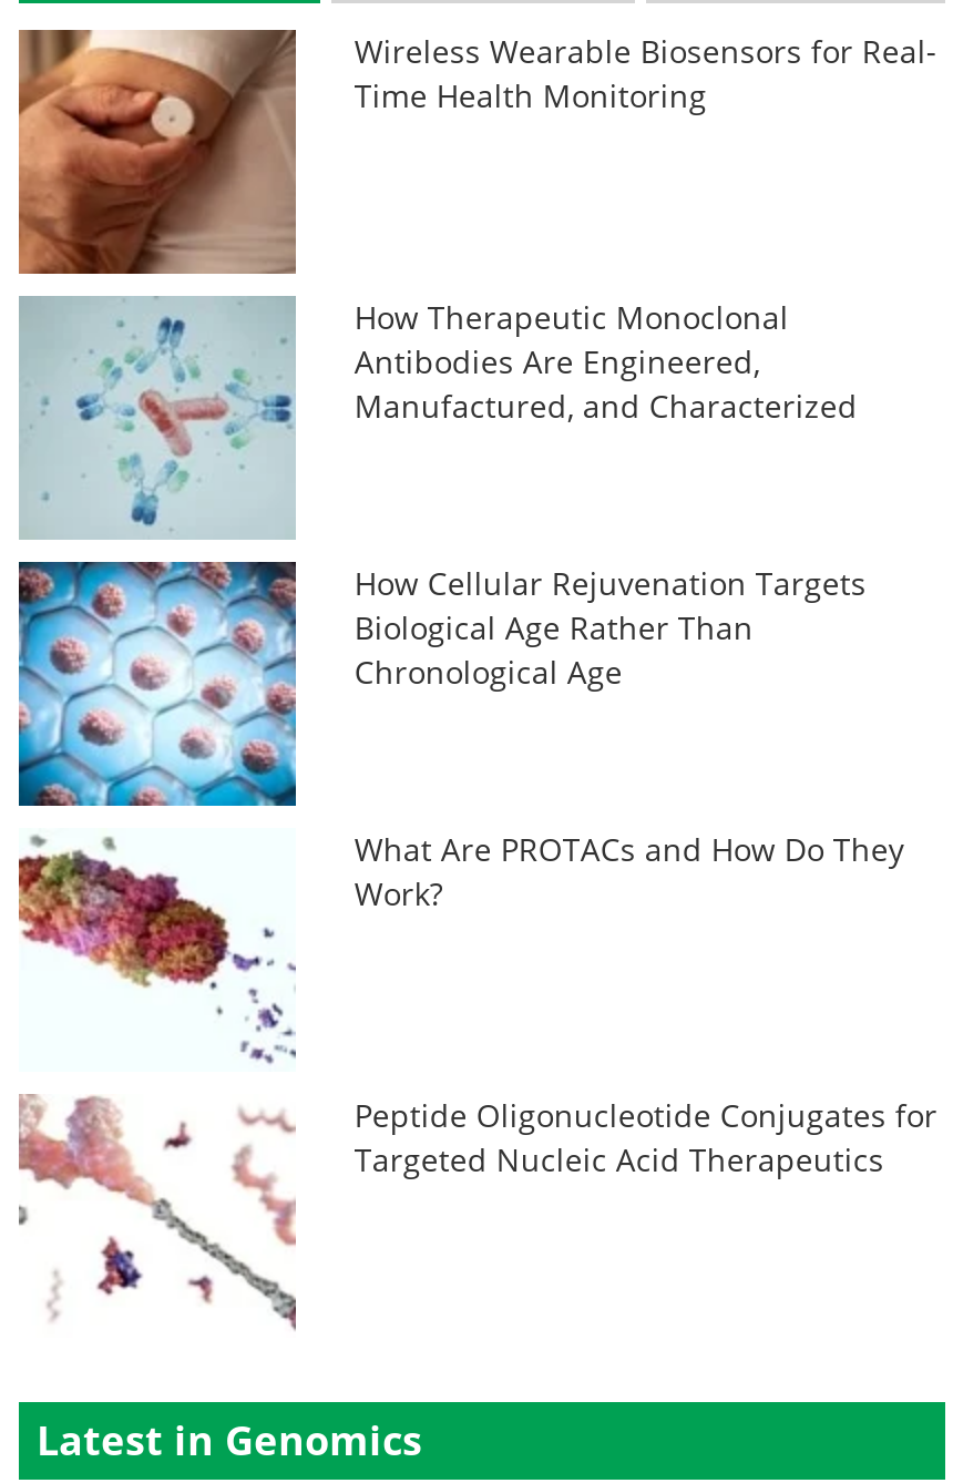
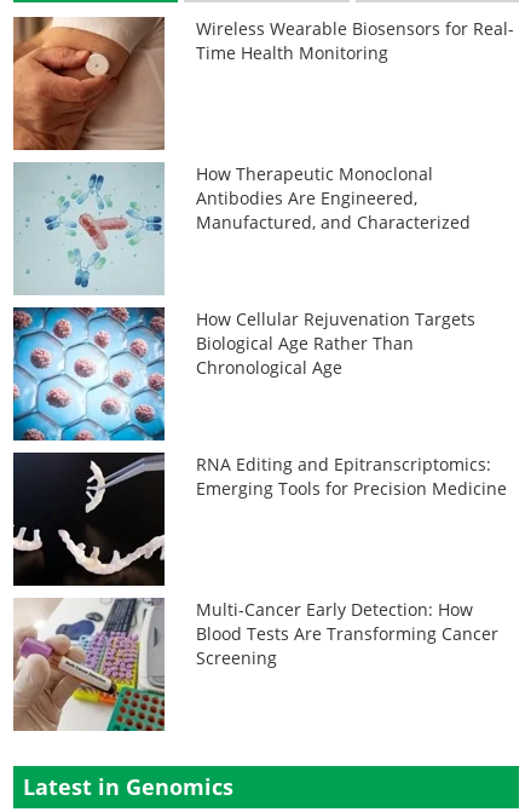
[17,827,904,1072] [image] | What Are PROTACs and How Do They | Work? -> [12,451,507,587] [image] | RNA Editing and Epitranscriptomics: | Emerging Tools for Precision Medicine
[19,1093,937,1338] [image] | Peptide Oligonucleotide Conjugates for | Targeted Nucleic Acid Therapeutics -> [12,597,499,732] [image] | Multi-Cancer Early Detection: How | Blood Tests Are Transforming Cancer | Screening

